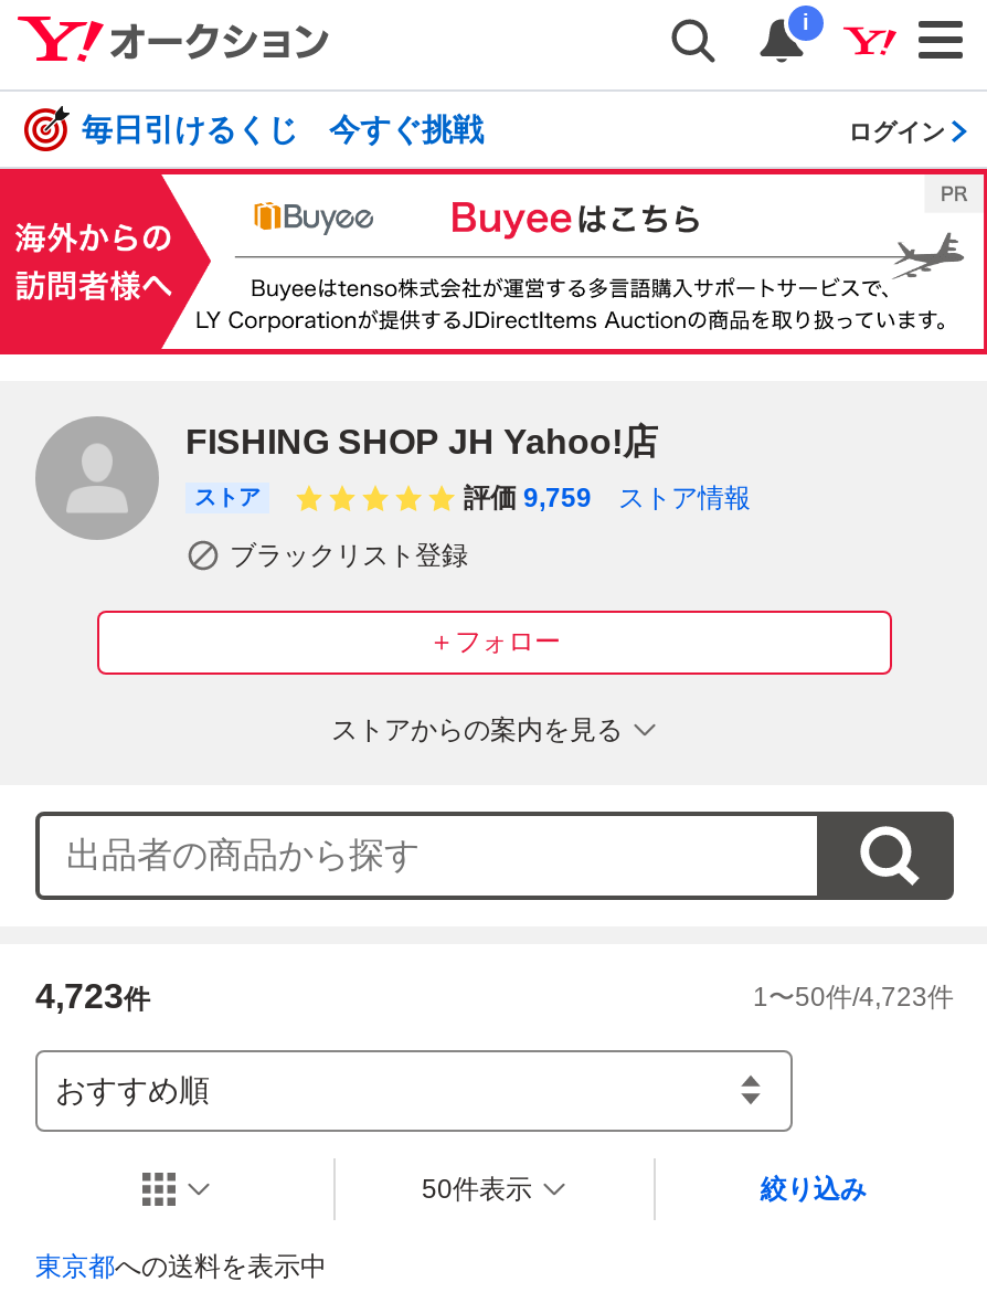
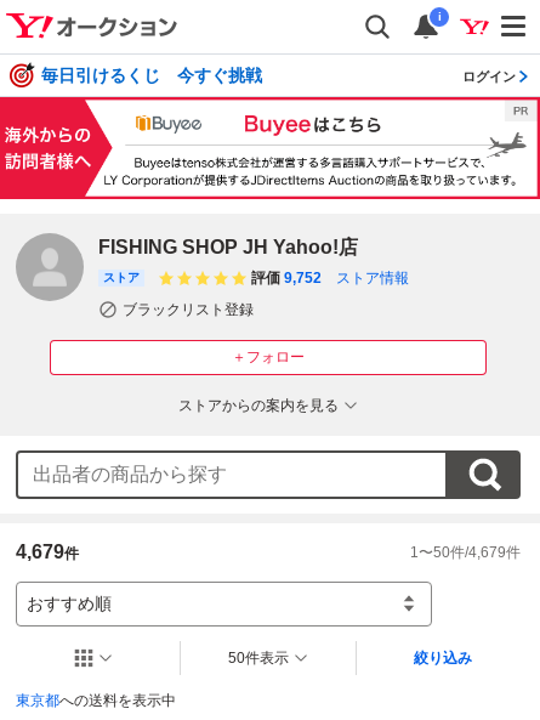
[464,482,751,513] 評価 9,759 ストア情報 -> [251,269,409,286] 評価 9,752 ストア情報
[35,976,150,1014] 4,723件 -> [16,541,79,562] 4,679件
[753,981,954,1012] 1〜50件/4,723件 -> [410,543,521,560] 1〜50件/4,679件

